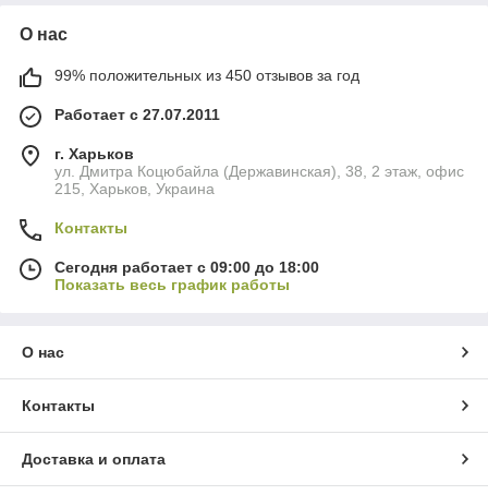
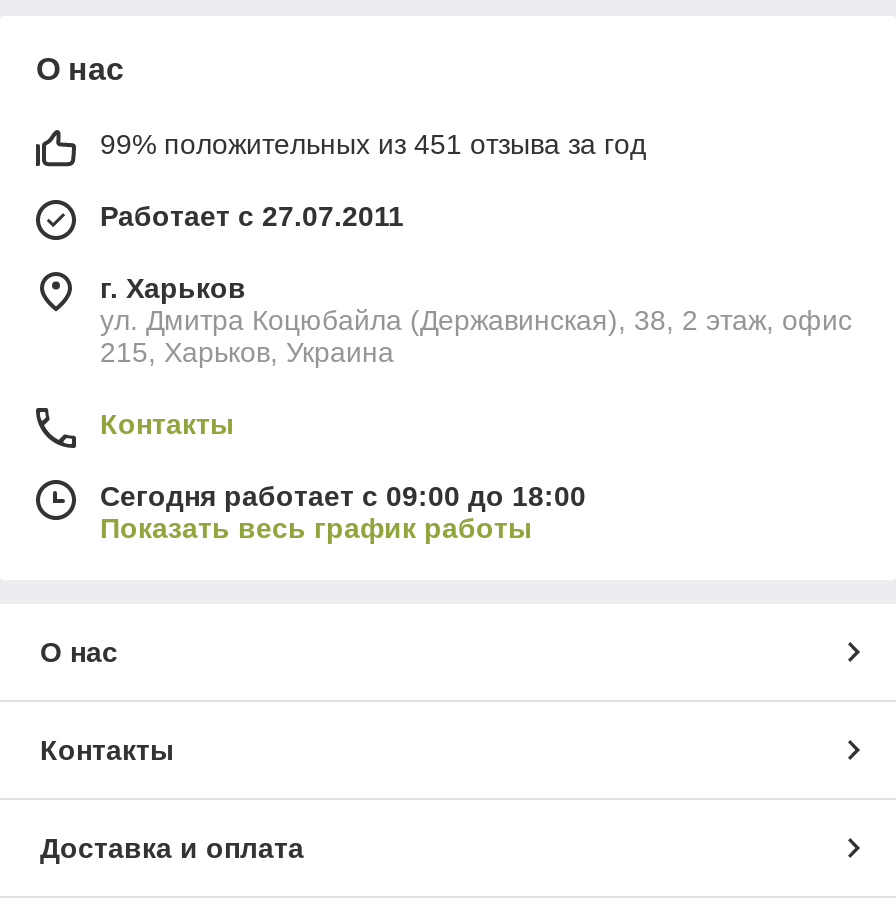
[54,66,359,84] 99% положительных из 450 отзывов за год -> [100,128,646,160] 99% положительных из 451 отзыва за год

